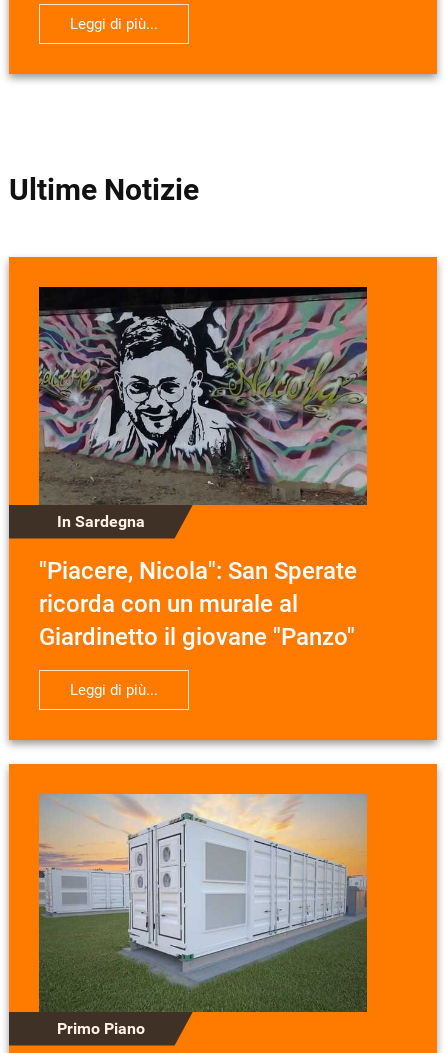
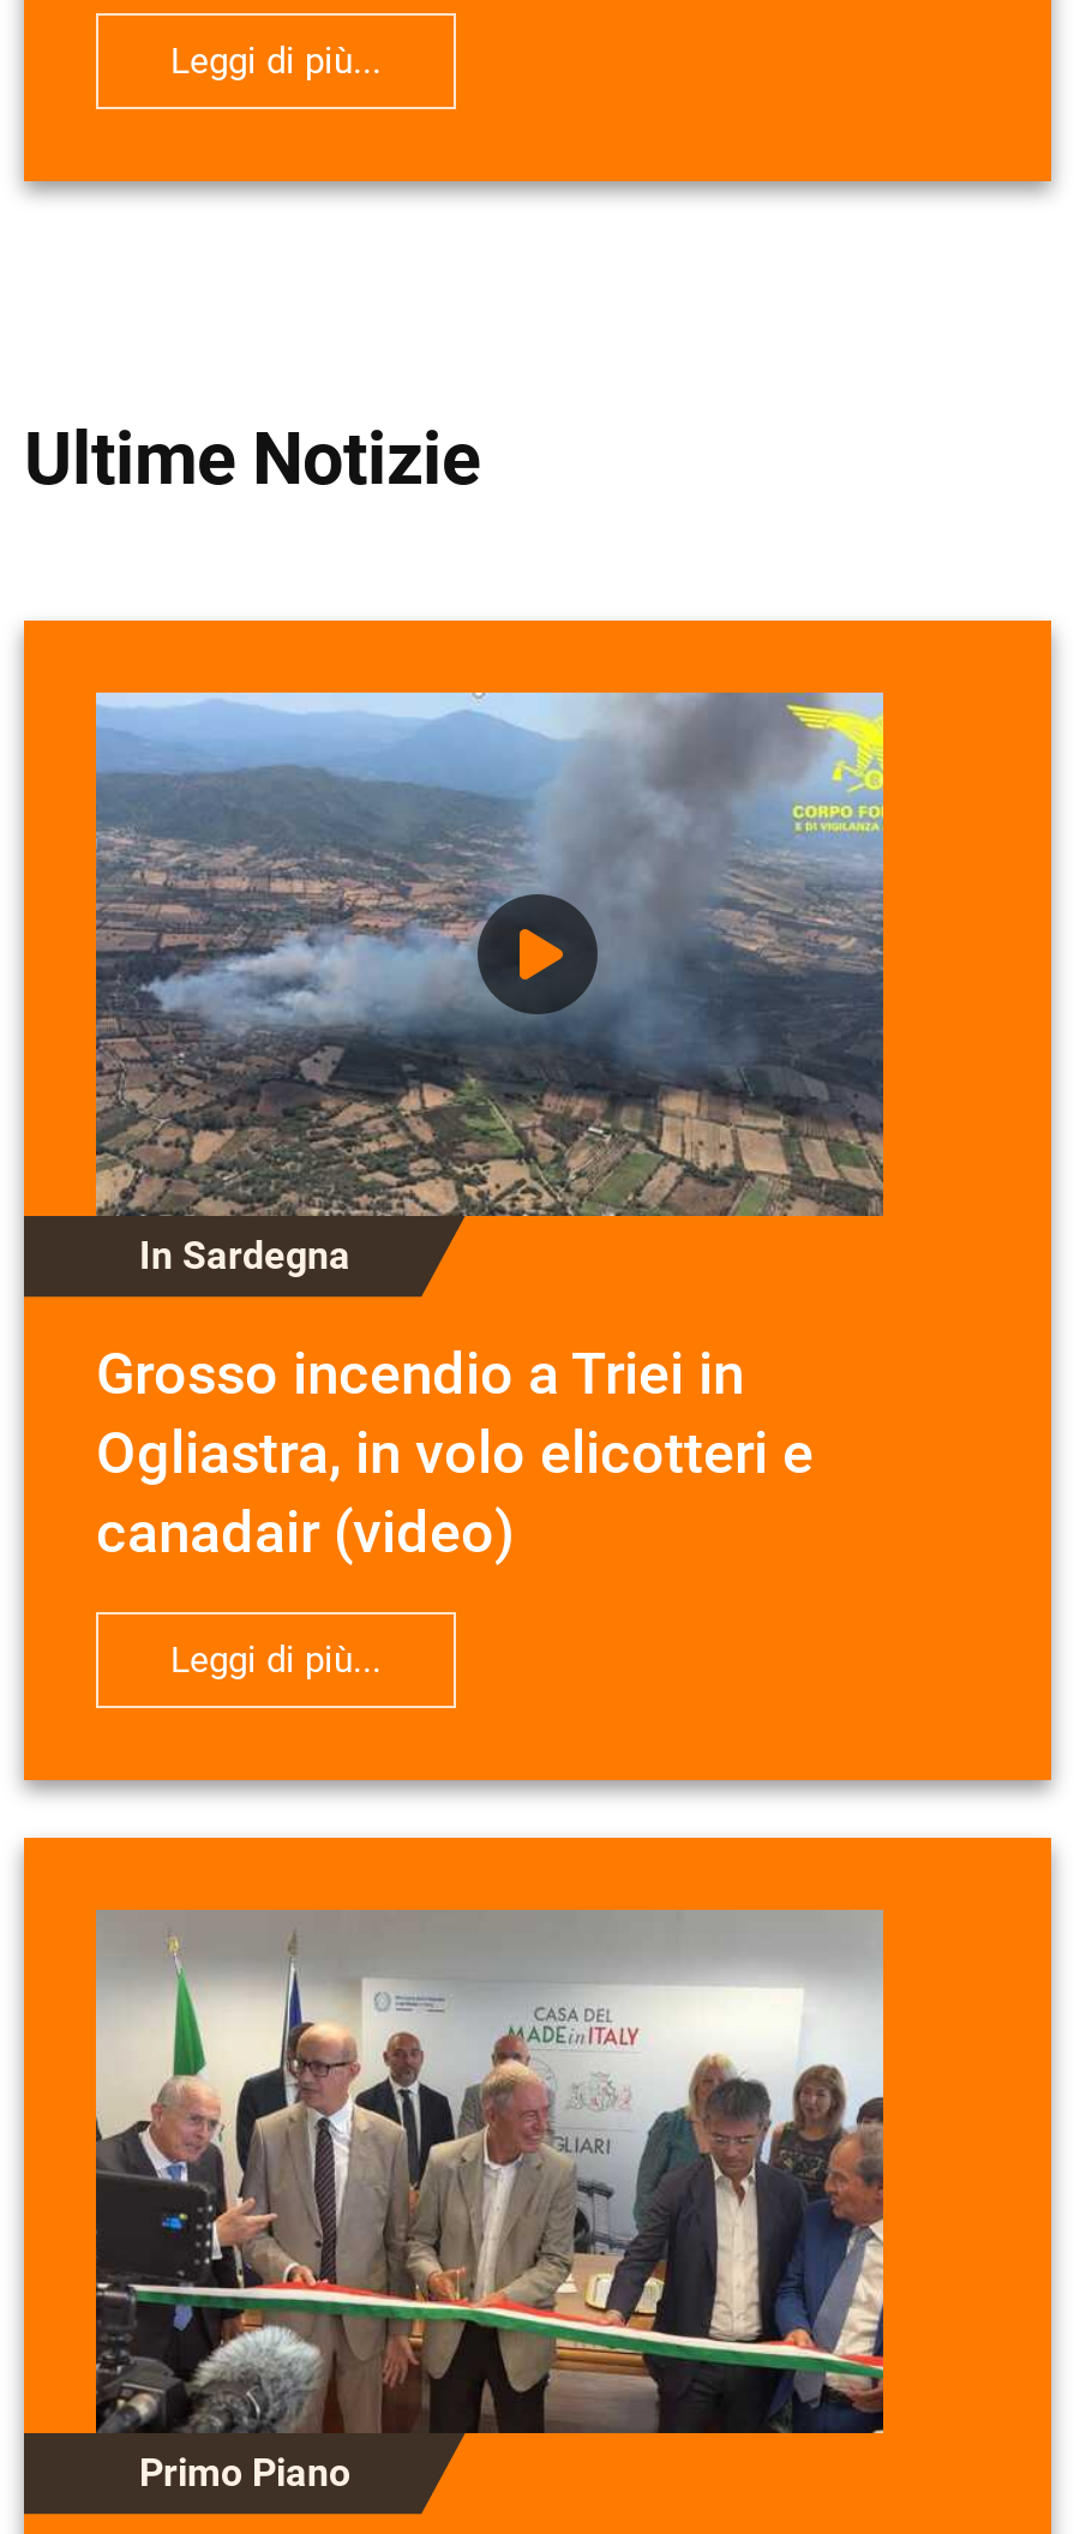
[38,286,368,505] [image] -> [94,690,886,1216] [image]
[39,557,357,651] "Piacere, Nicola": San Sperate | ricorda con un murale al | Giardinetto il giovane "Panzo" -> [96,1340,814,1566] Grosso incendio a Triei in | Ogliastra, in volo elicotteri e | canadair (video)
[38,794,368,1012] [image] -> [94,1910,886,2436] [image]

